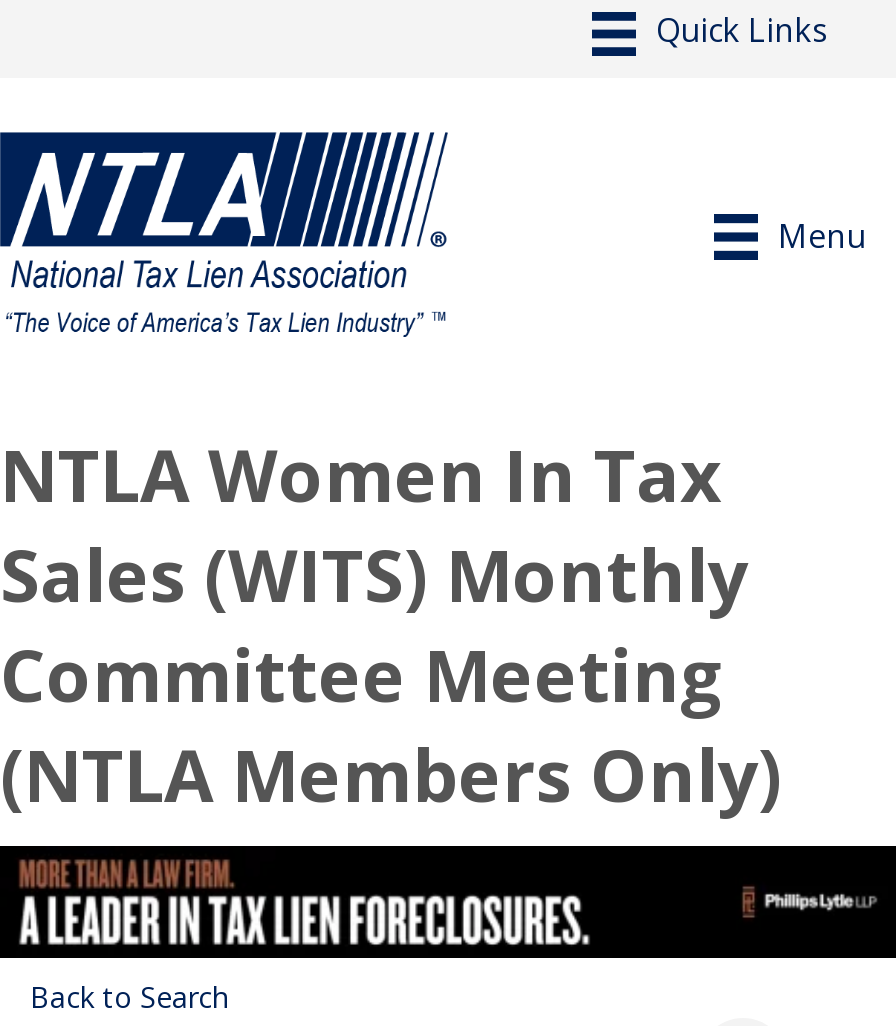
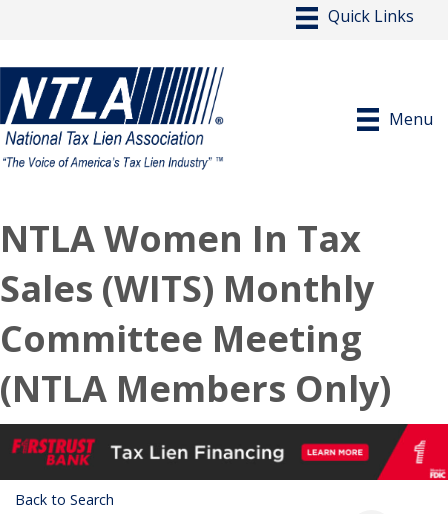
[6,844,890,960] [image] -> [3,423,445,481] [image]

